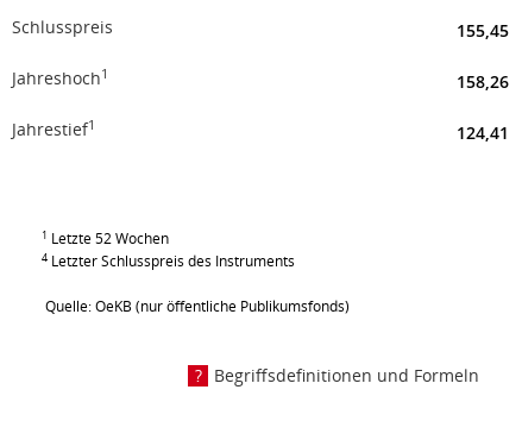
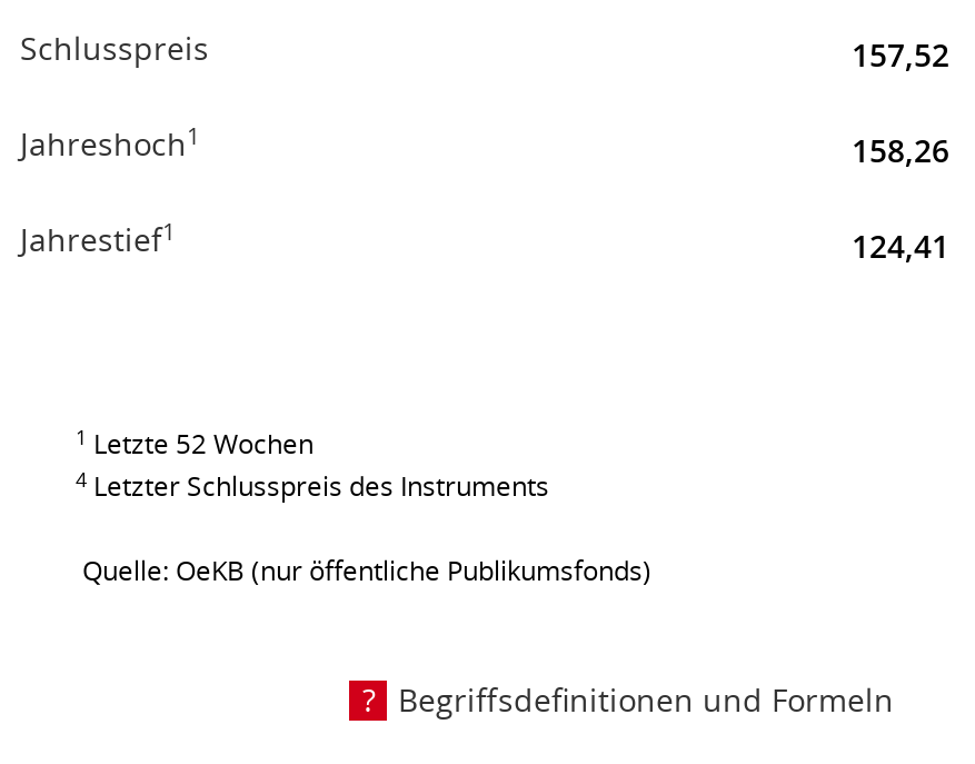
[457,19,509,42] 155,45 -> [852,33,949,76] 157,52

